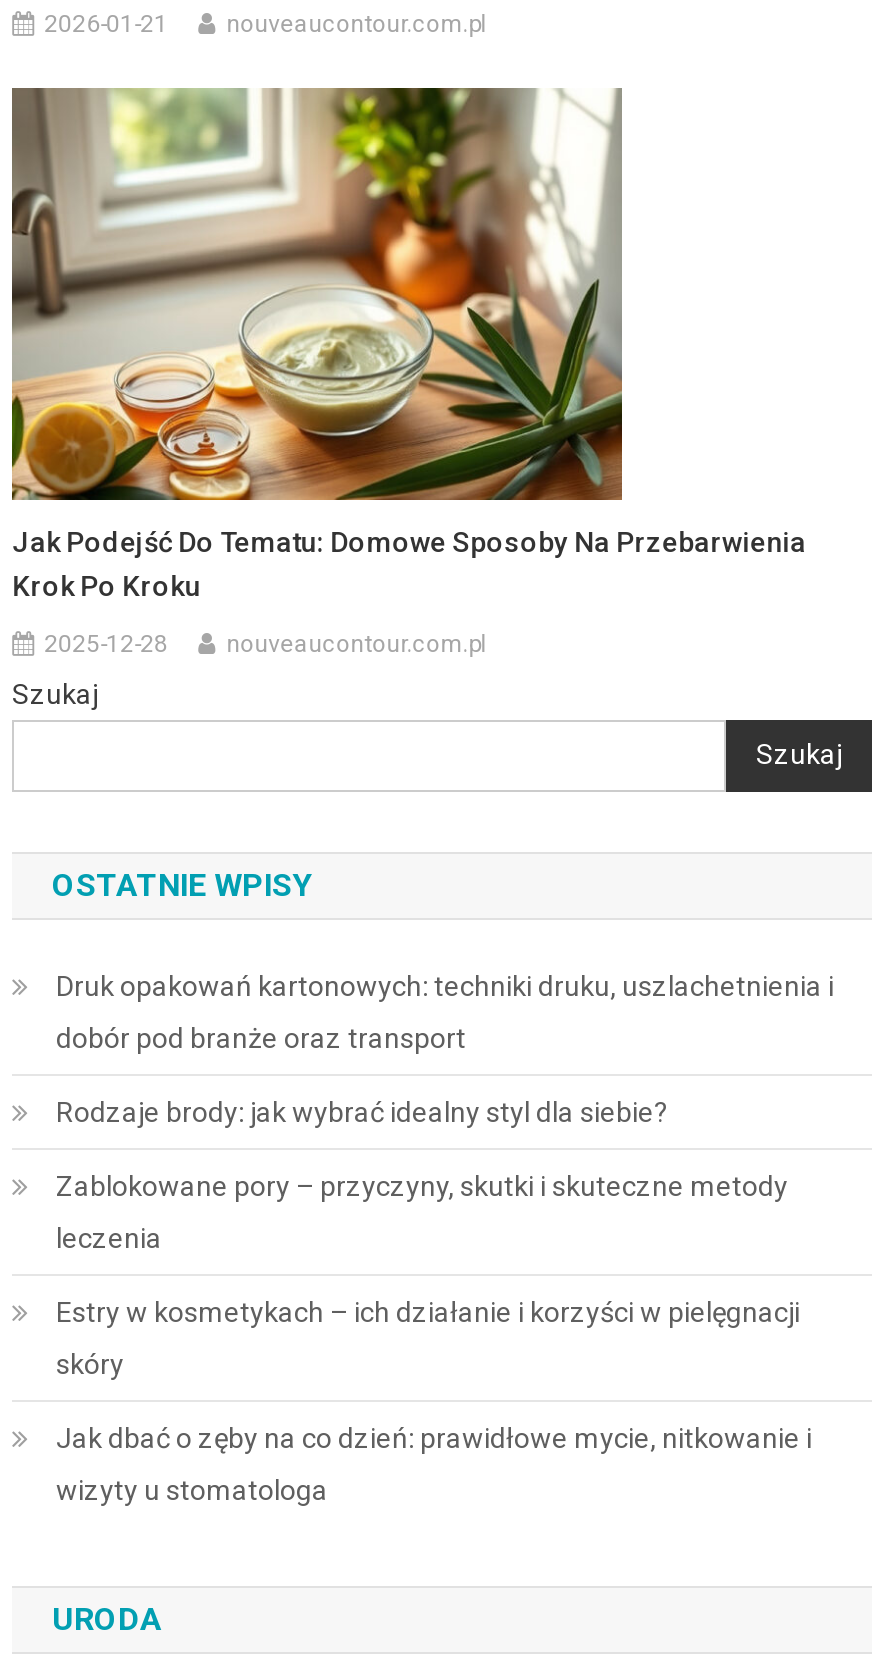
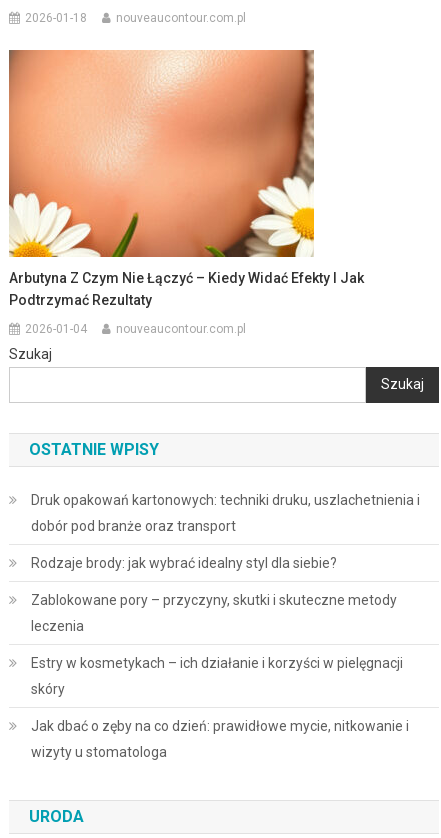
[44,10,168,38] 2026-01-21 -> [25,11,87,25] 2026-01-18
[10,86,806,602] [image] | Jak Podejść Do Tematu: Domowe Sposoby Na Przebarwienia | Krok Po Kroku -> [8,49,364,308] [image] | Arbutyna Z Czym Nie Łączyć – Kiedy Widać Efekty I Jak | Podtrzymać Rezultaty
[44,630,168,658] 2025-12-28 -> [25,322,87,336] 2026-01-04

